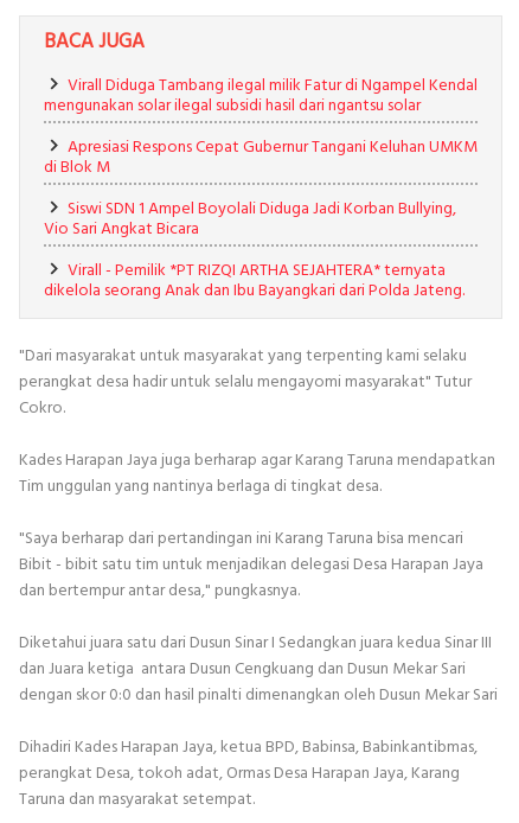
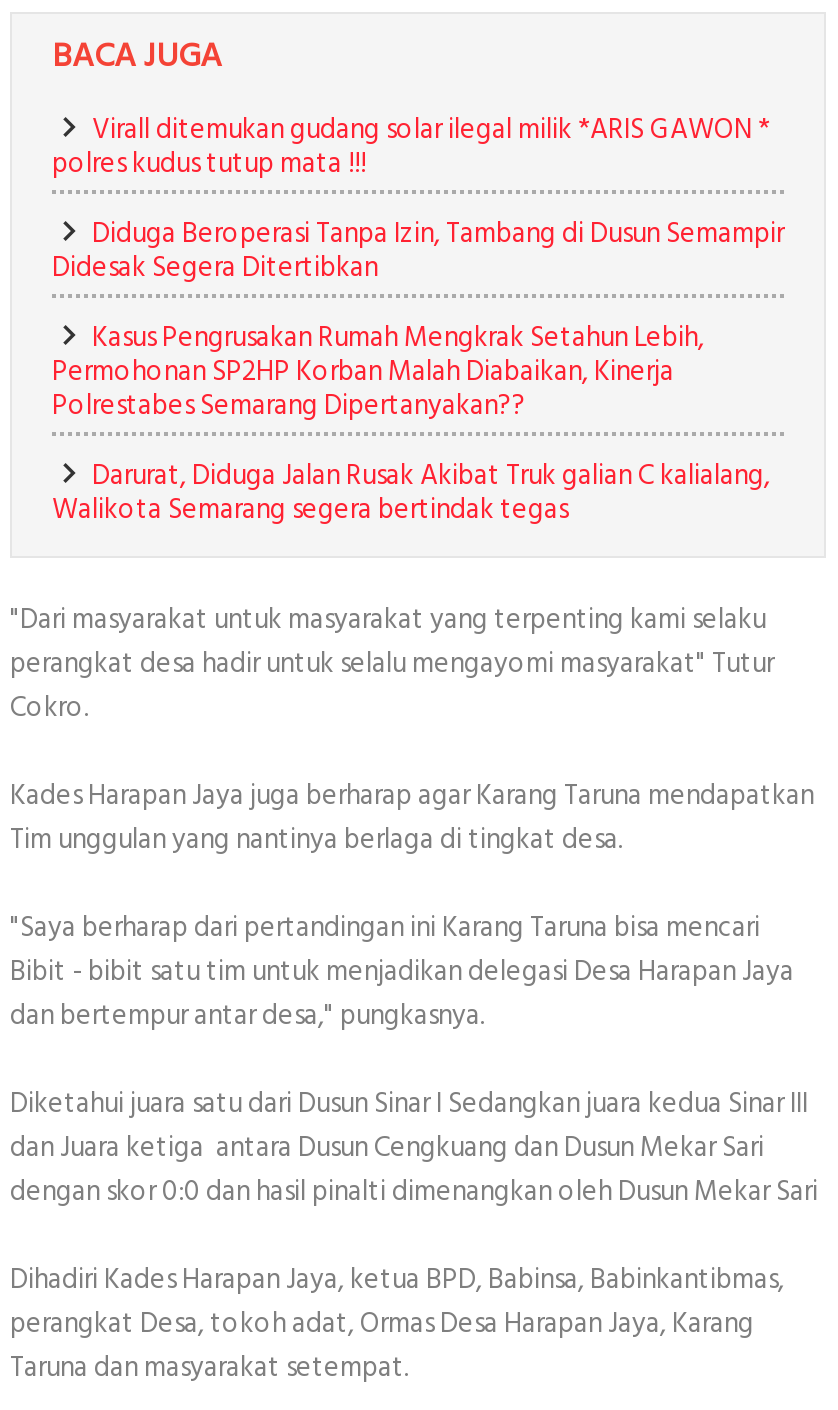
[44,71,478,118] Virall Diduga Tambang ilegal milik Fatur di Ngampel Kendal | mengunakan solar ilegal subsidi hasil dari ngantsu solar -> [52,106,770,186] Virall ditemukan gudang solar ilegal milik *ARIS GAWON * | polres kudus tutup mata !!!
[44,133,478,180] Apresiasi Respons Cepat Gubernur Tangani Keluhan UMKM | di Blok M -> [52,210,784,290] Diduga Beroperasi Tanpa Izin, Tambang di Dusun Semampir | Didesak Segera Ditertibkan
[44,194,456,242] Siswi SDN 1 Ampel Boyolali Diduga Jadi Korban Bullying, | Vio Sari Angkat Bicara -> [52,314,704,428] Kasus Pengrusakan Rumah Mengkrak Setahun Lebih, | Permohonan SP2HP Korban Malah Diabaikan, Kinerja | Polrestabes Semarang Dipertanyakan??
[44,256,464,303] Virall - Pemilik *PT RIZQI ARTHA SEJAHTERA* ternyata | dikelola seorang Anak dan Ibu Bayangkari dari Polda Jateng. -> [52,452,770,532] Darurat, Diduga Jalan Rusak Akibat Truk galian C kalialang, | Walikota Semarang segera bertindak tegas

